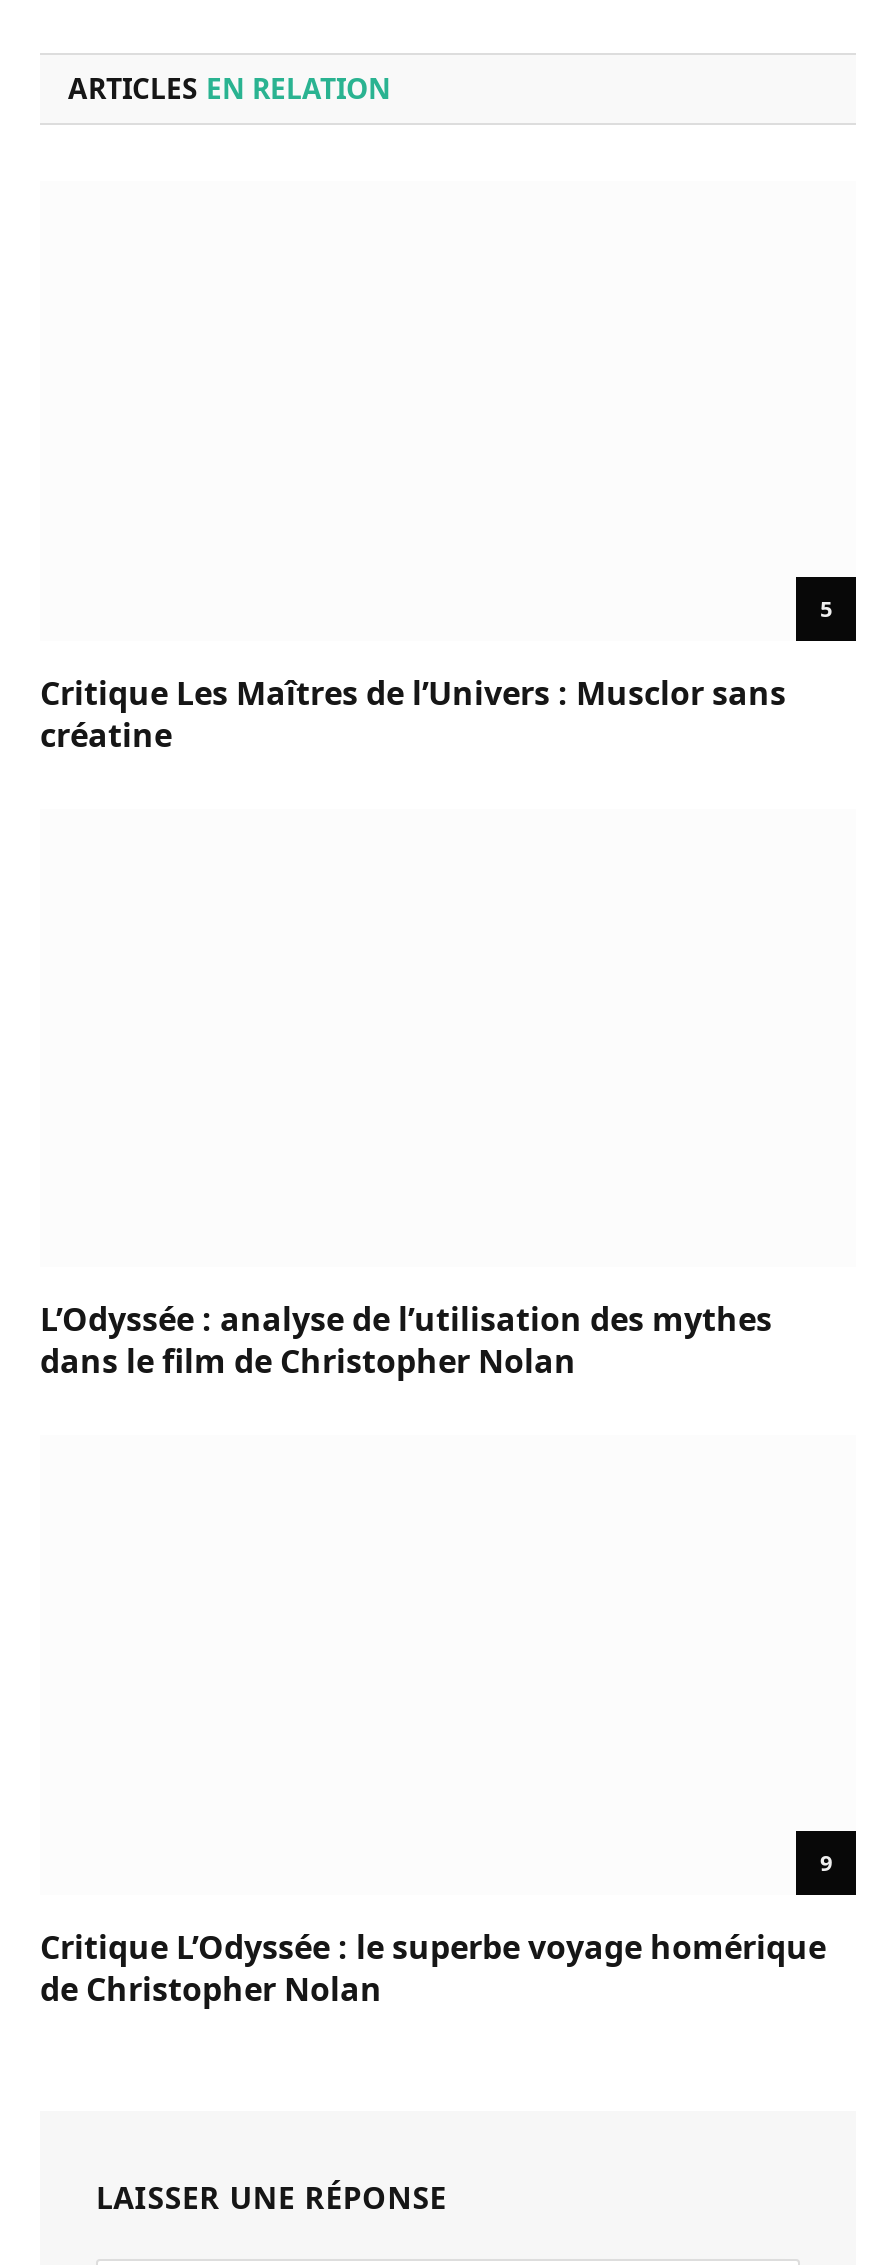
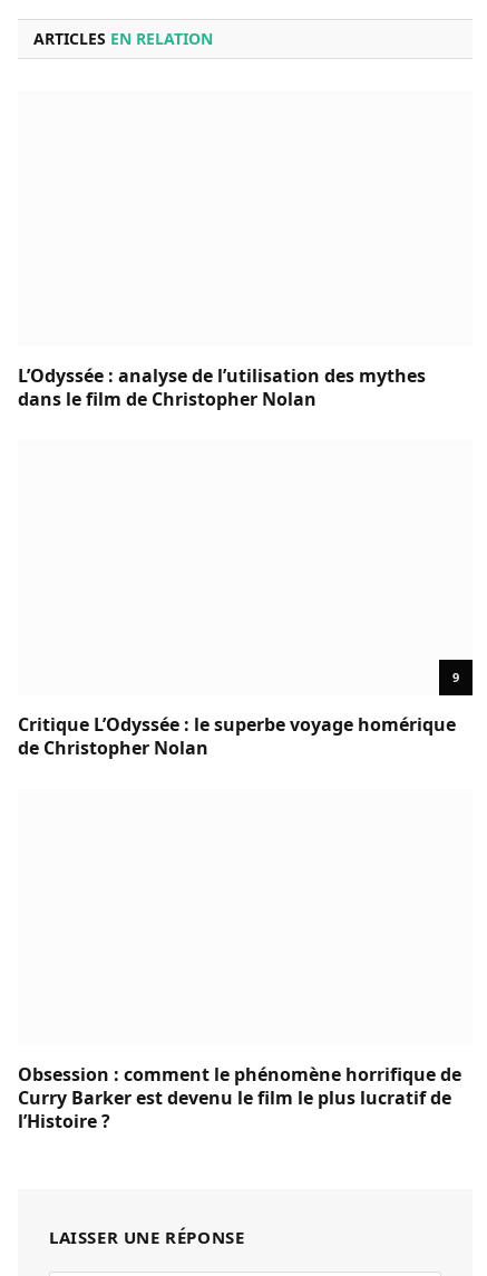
[40,593,832,757] 5 | Critique Les Maîtres de l’Univers : Musclor sans | créatine -> none
moved [40,1298,832,2011] -> [18,363,459,761]: L’Odyssée : analyse de l’utilisation des mythes | dans le film de Christopher Nolan | 9 | Critique L’Odyssée : le superbe voyage homérique | de Christopher Nolan
none -> [18,1062,461,1133] Obsession : comment le phénomène horrifique de | Curry Barker est devenu le film le plus lucratif de | l’Histoire ?

